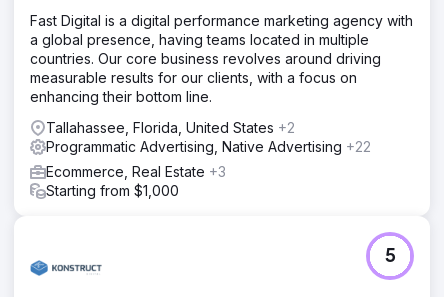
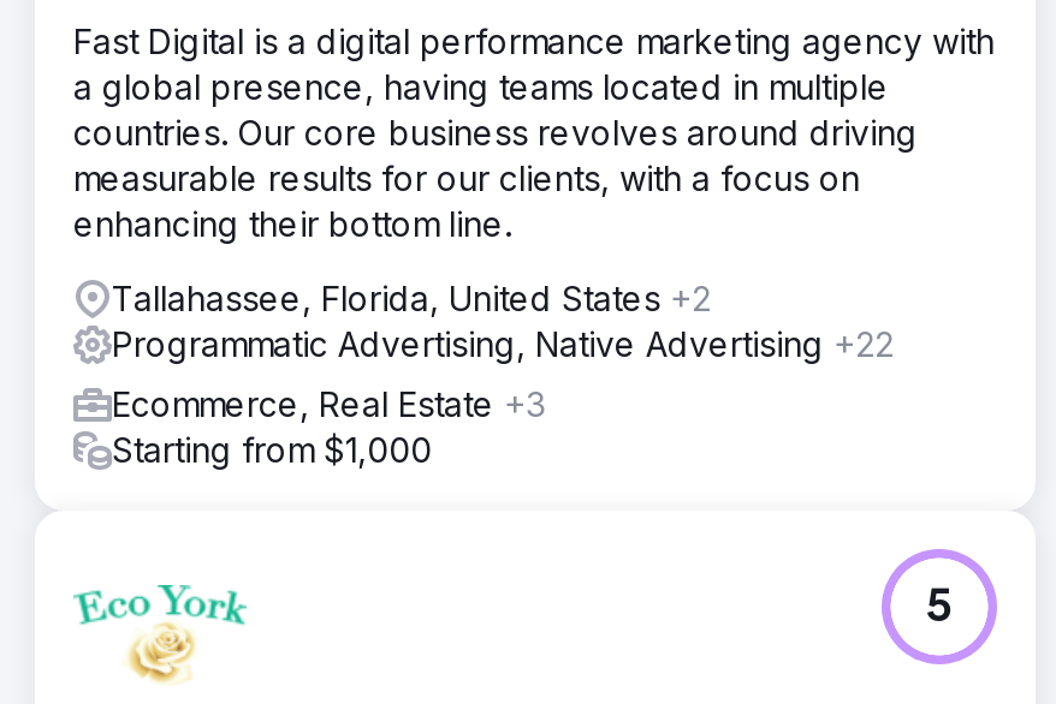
[29,247,102,288] [image] -> [71,583,249,686] [image]

